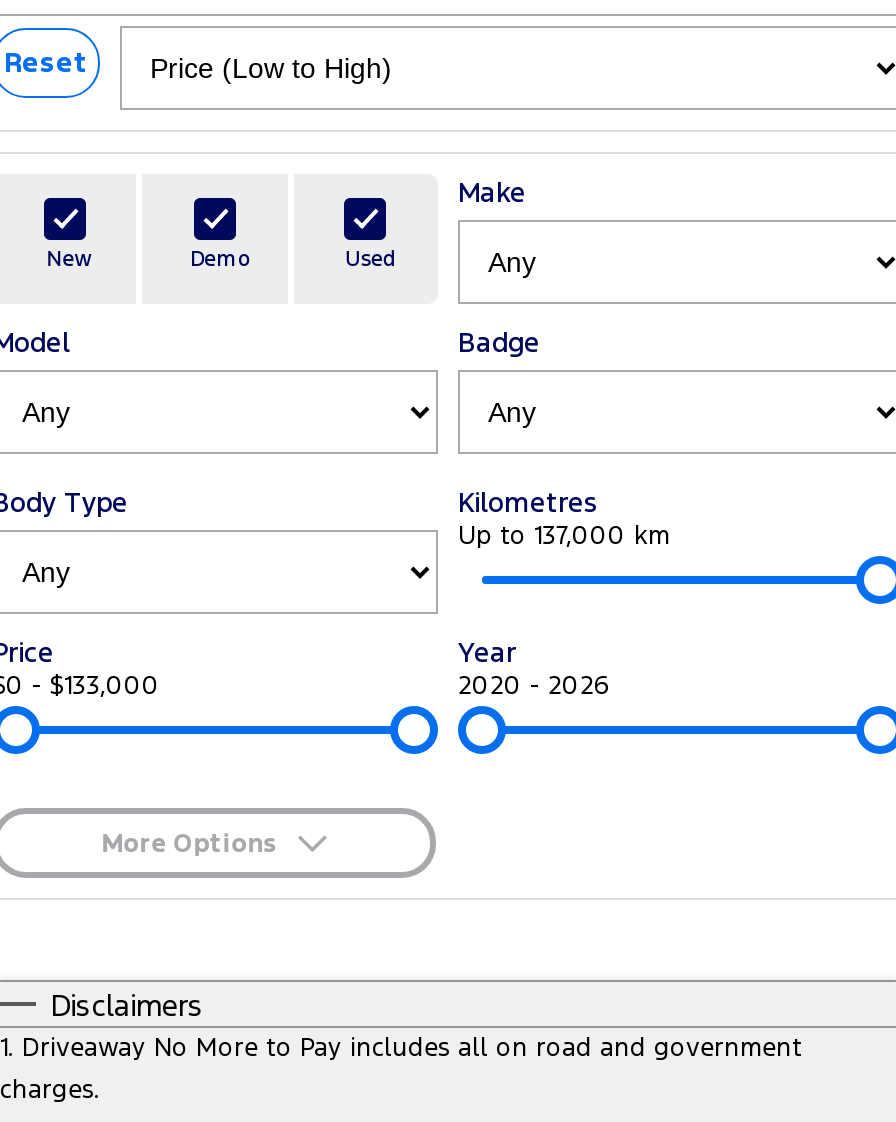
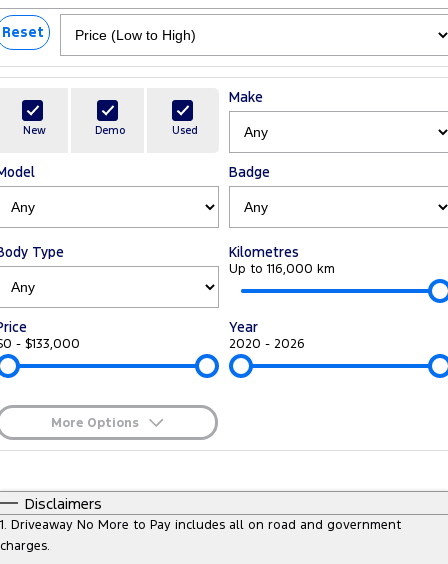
[458,520,670,552] Up to 137,000 km -> [229,261,335,277] Up to 116,000 km

